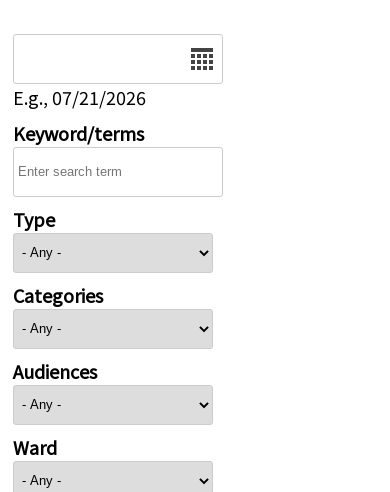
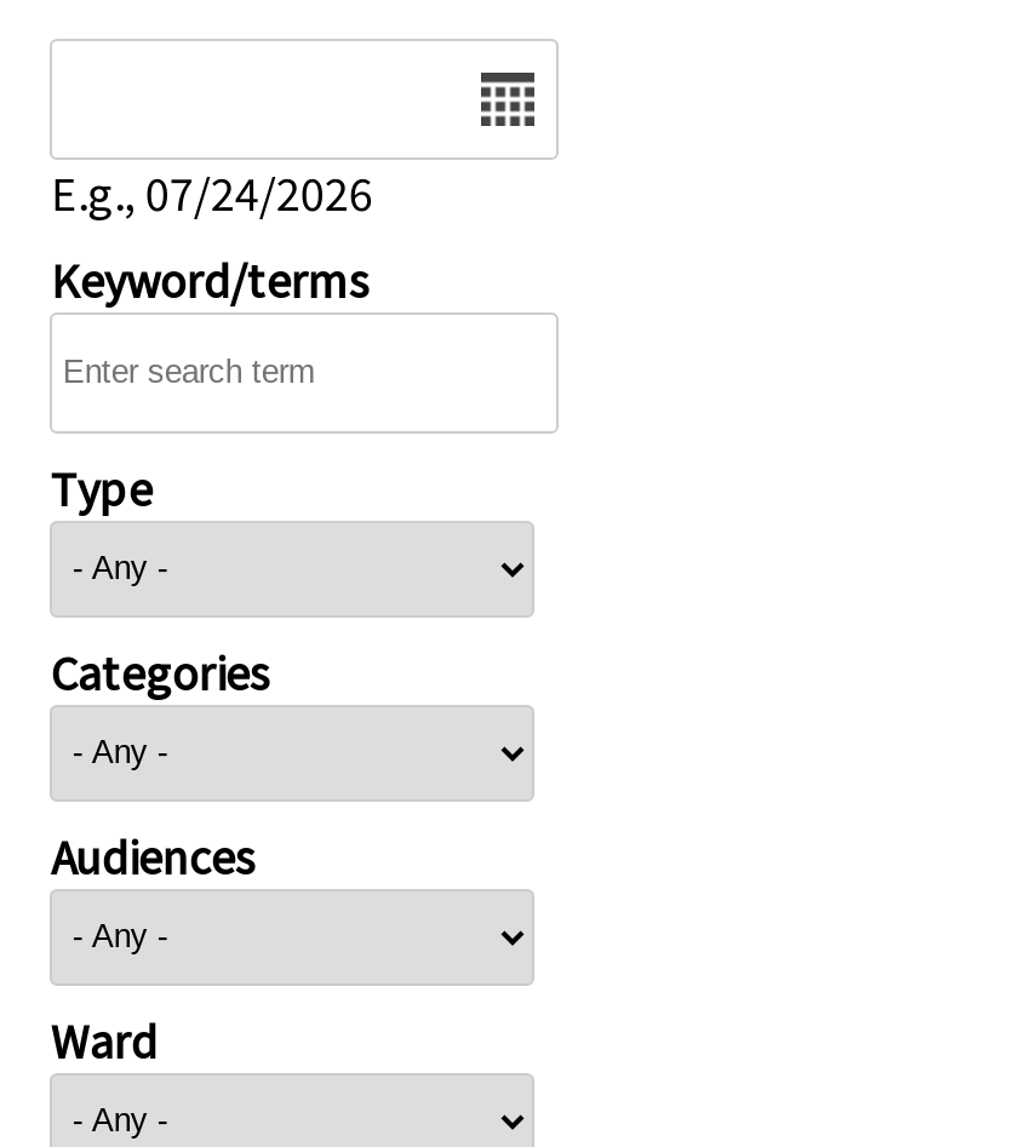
[13,83,146,109] E.g., 07/21/2026 -> [51,159,373,222] E.g., 07/24/2026

